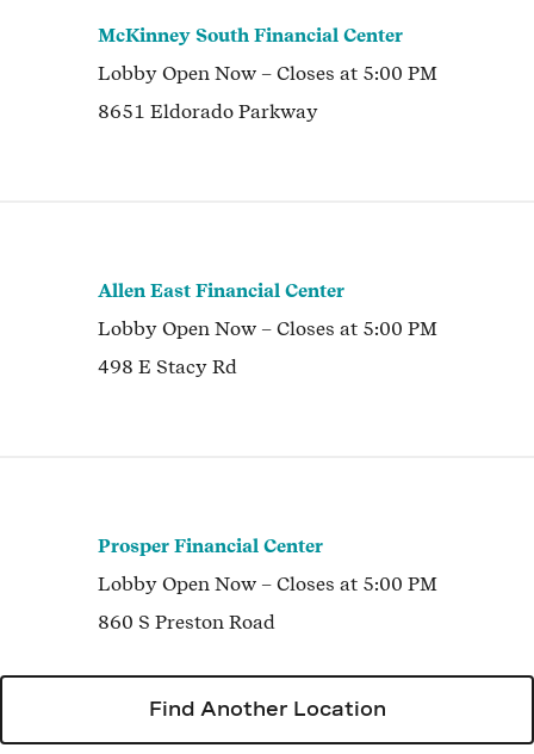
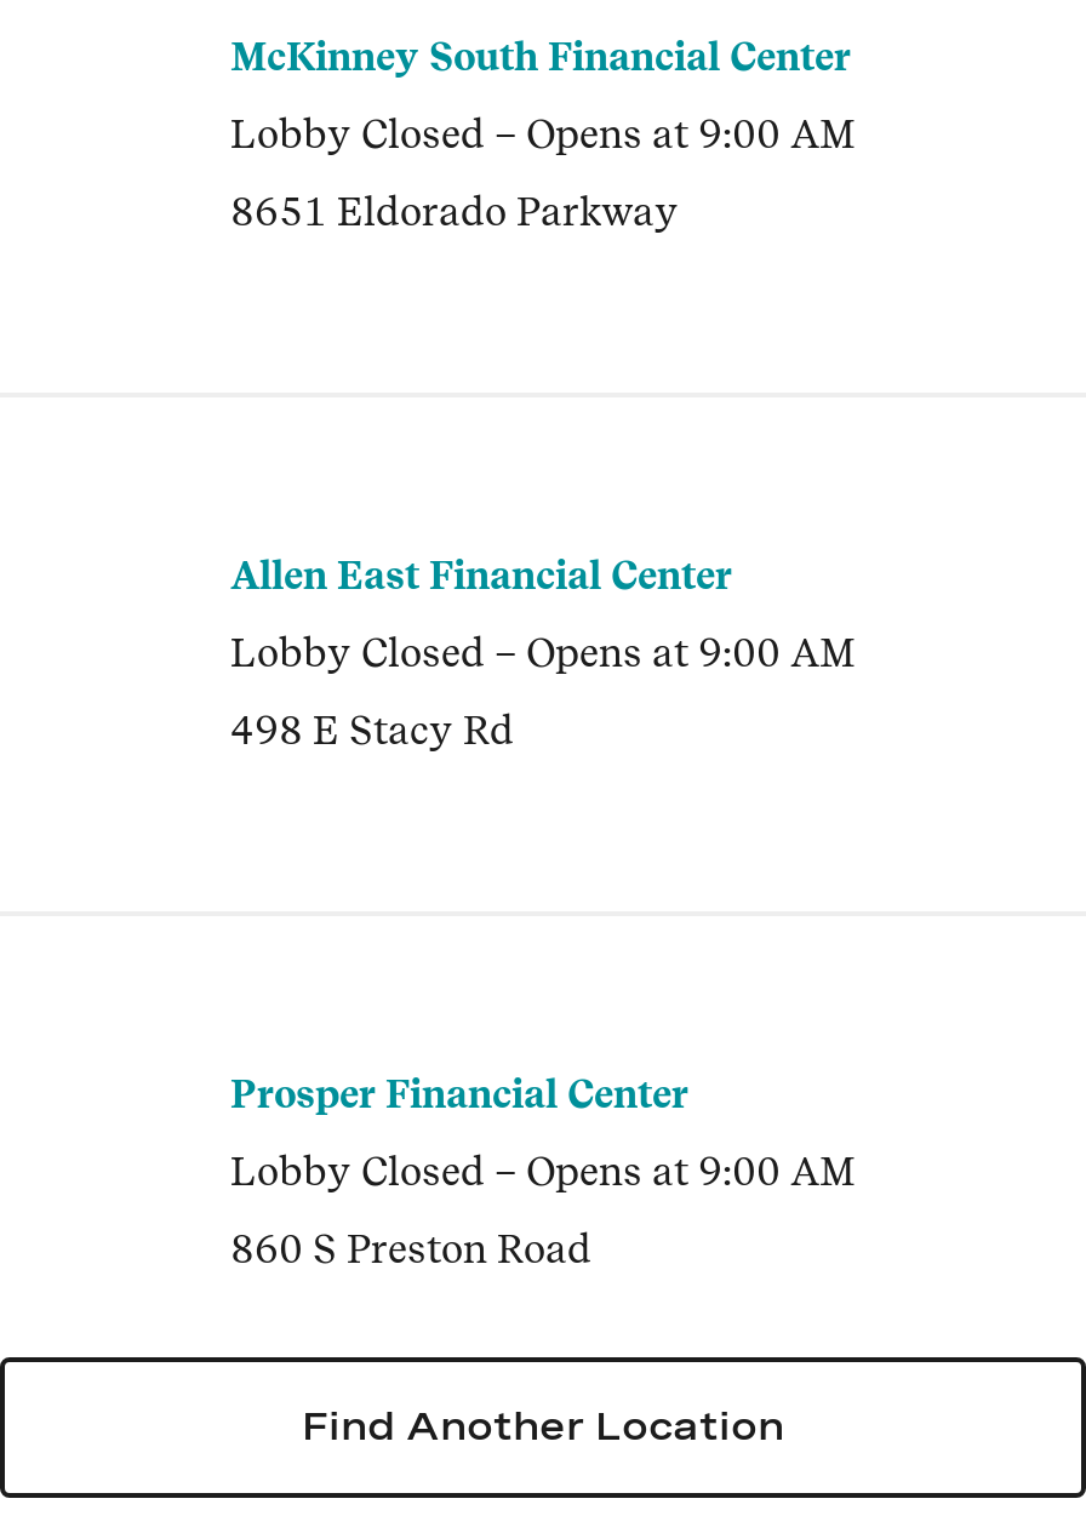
[97,63,437,85] Lobby Open Now – Closes at 5:00 PM -> [230,113,856,159] Lobby Closed – Opens at 9:00 AM
[97,318,437,341] Lobby Open Now – Closes at 5:00 PM -> [230,631,856,677] Lobby Closed – Opens at 9:00 AM
[97,573,437,596] Lobby Open Now – Closes at 5:00 PM -> [230,1150,856,1196] Lobby Closed – Opens at 9:00 AM

